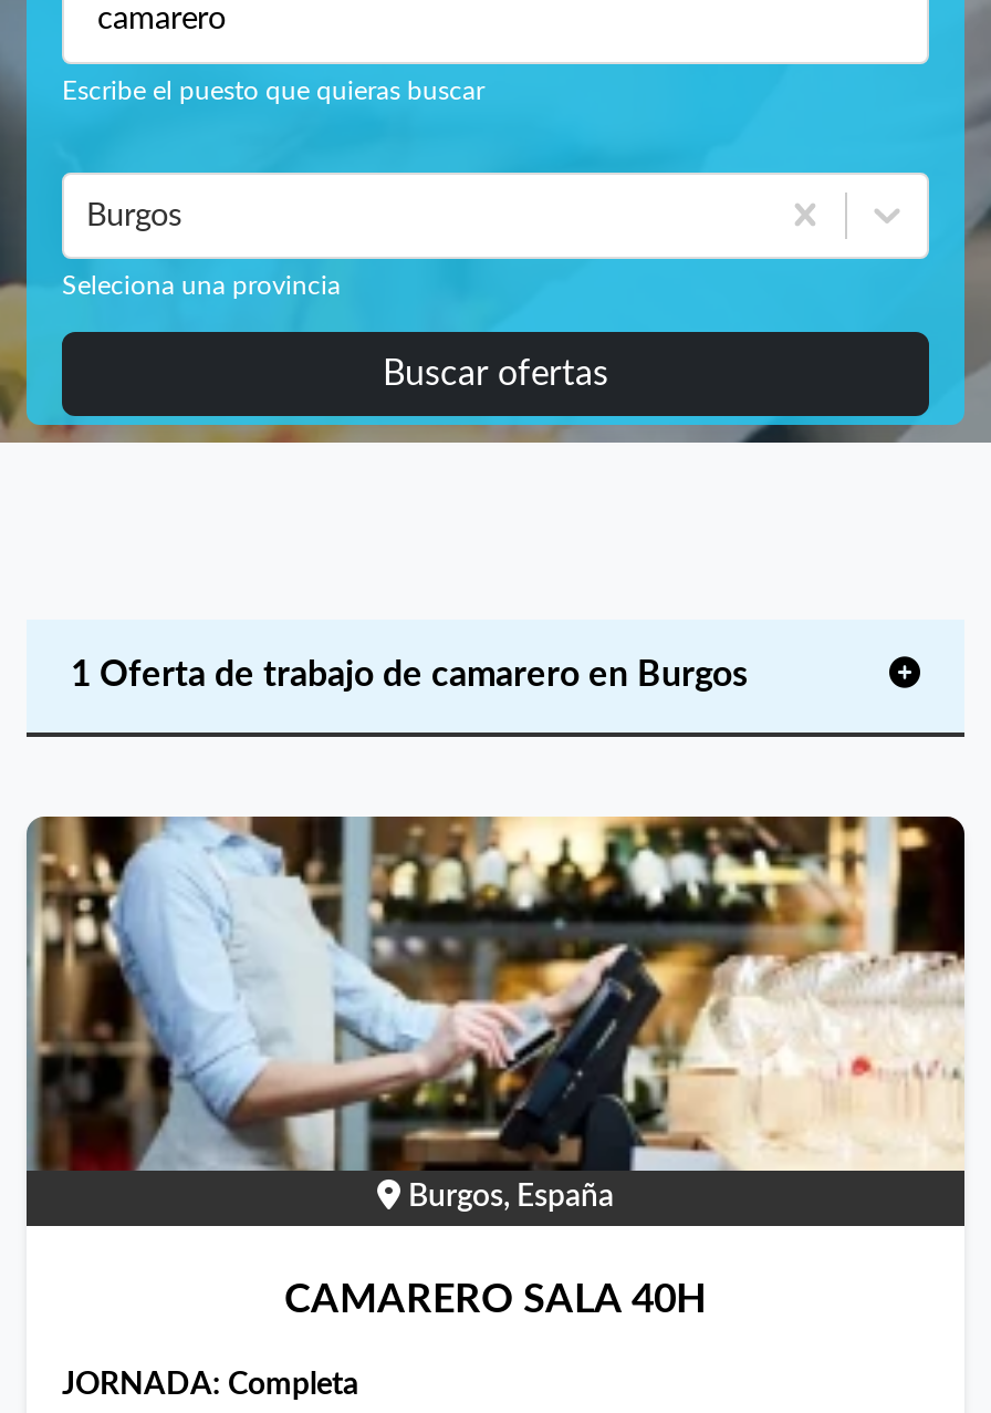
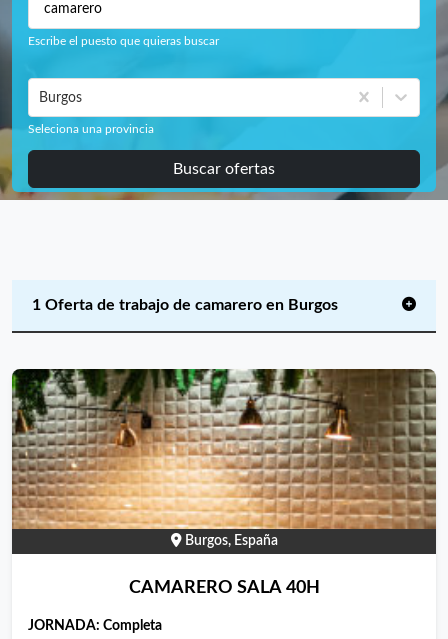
[27,814,964,1173] [image] -> [11,368,437,530] [image]

